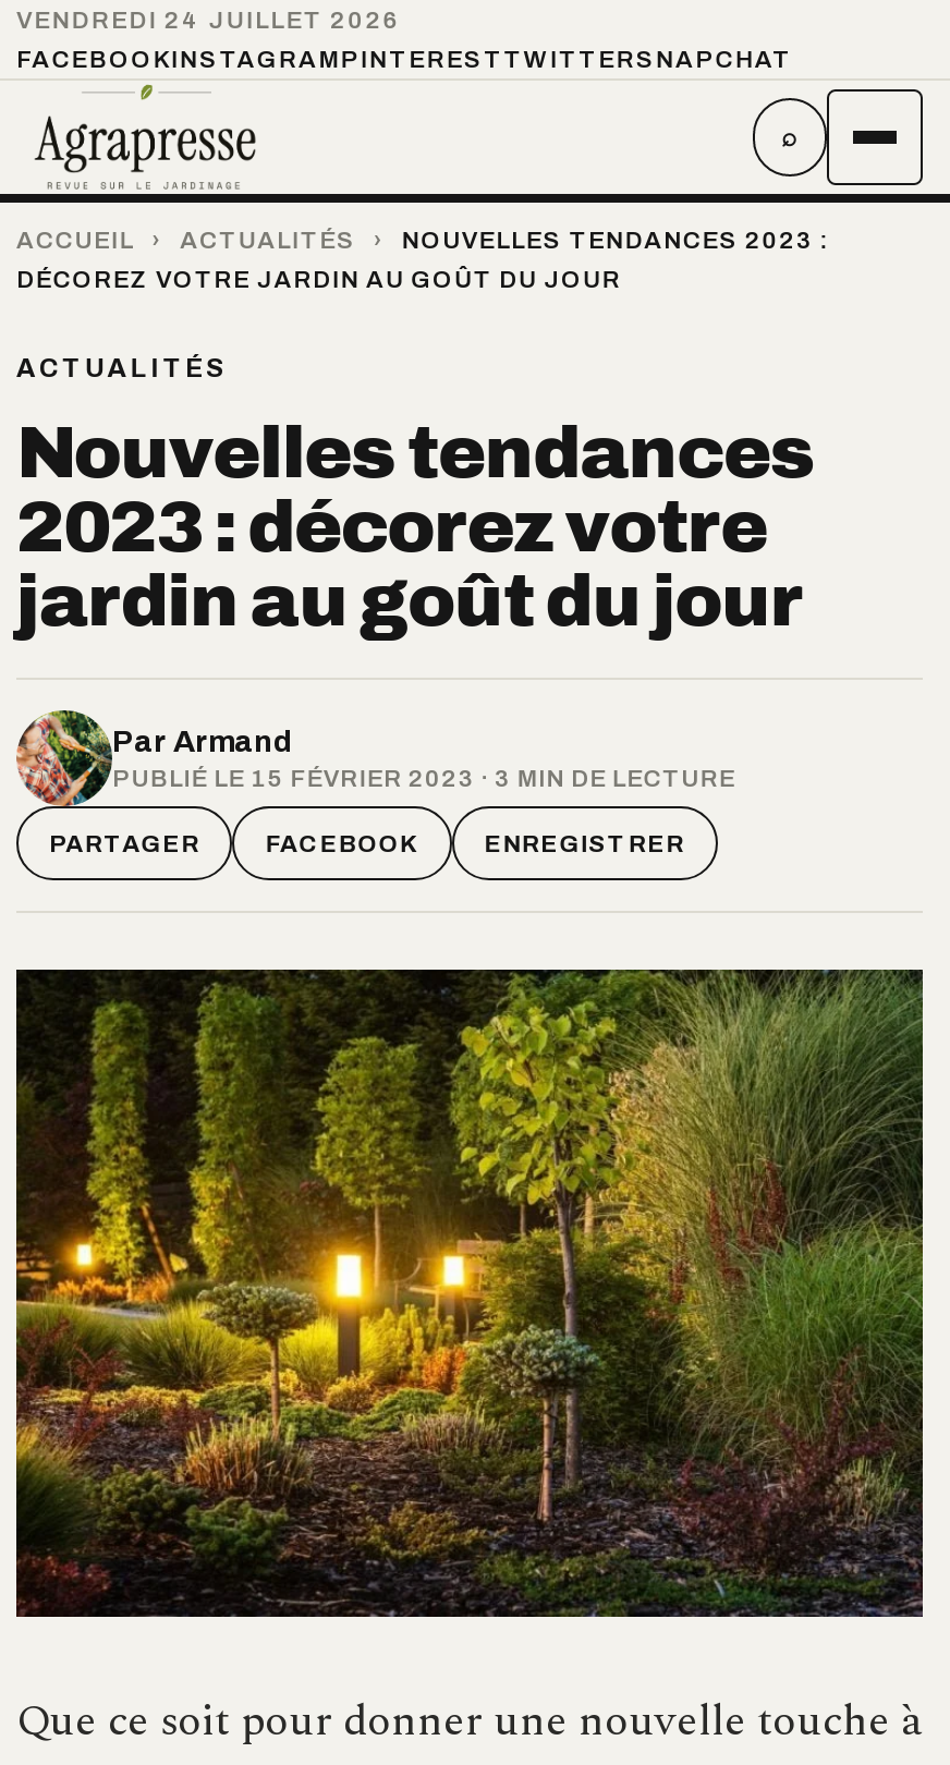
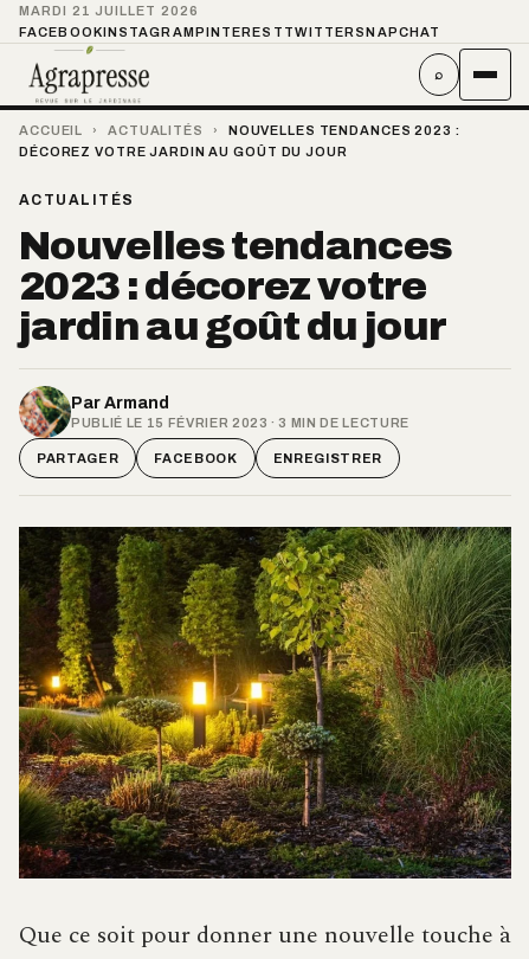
[16,7,401,33] VENDREDI 24 JUILLET 2026 -> [19,4,199,18] MARDI 21 JUILLET 2026

